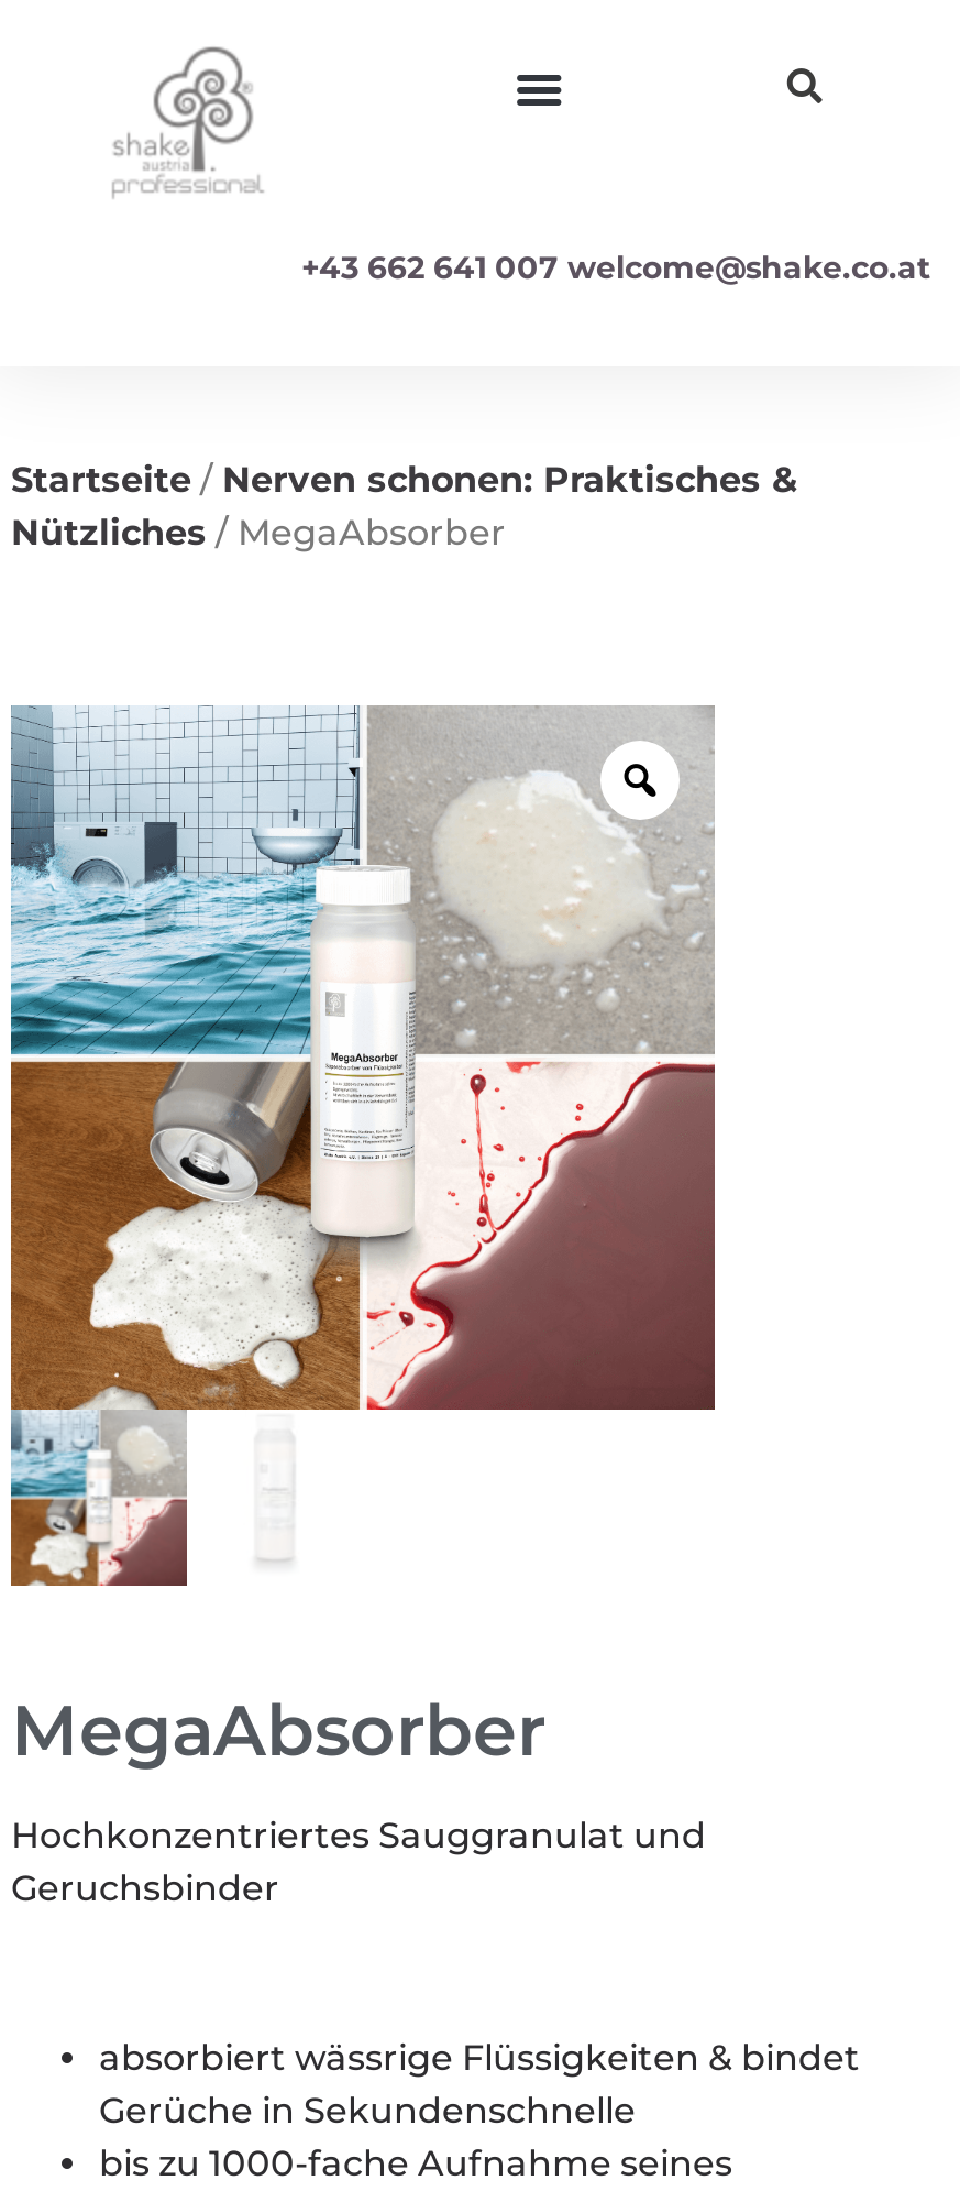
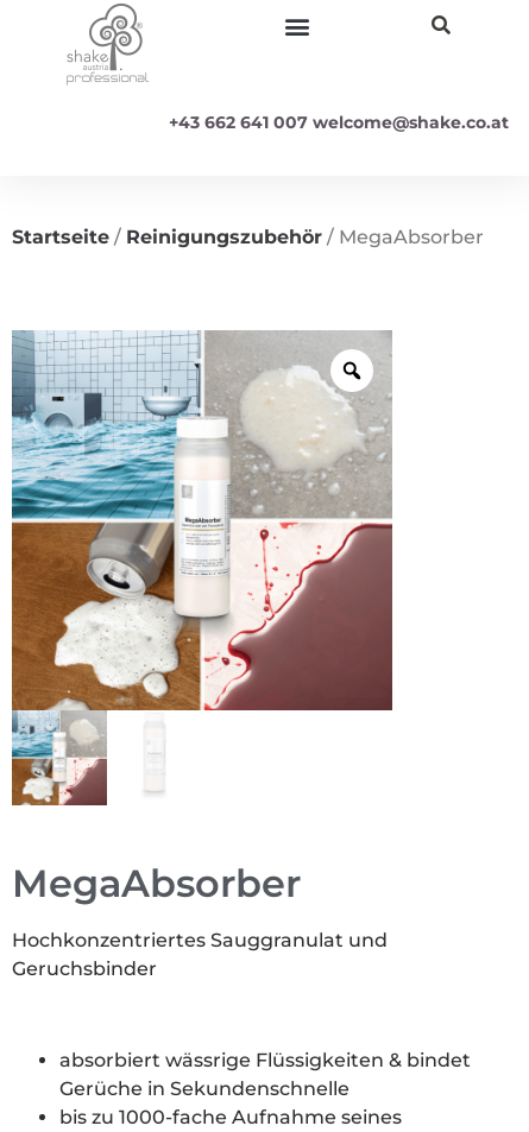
[11,460,798,554] Startseite / Nerven schonen: Praktisches & | Nützliches / MegaAbsorber -> [12,226,484,249] Startseite / Reinigungszubehör / MegaAbsorber

